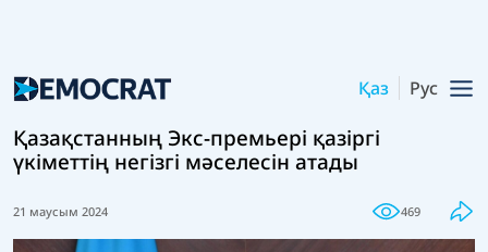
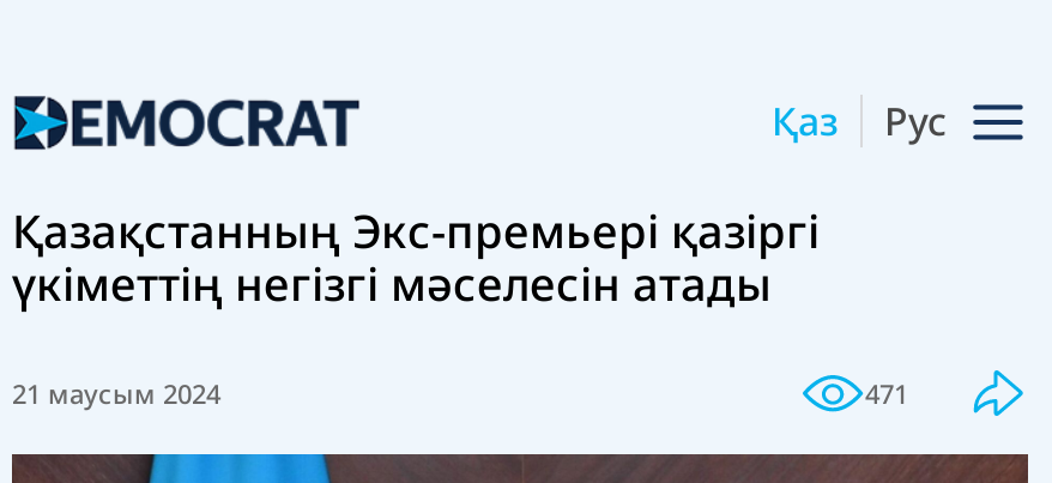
[401,203,420,219] 469 -> [865,374,908,410] 471

